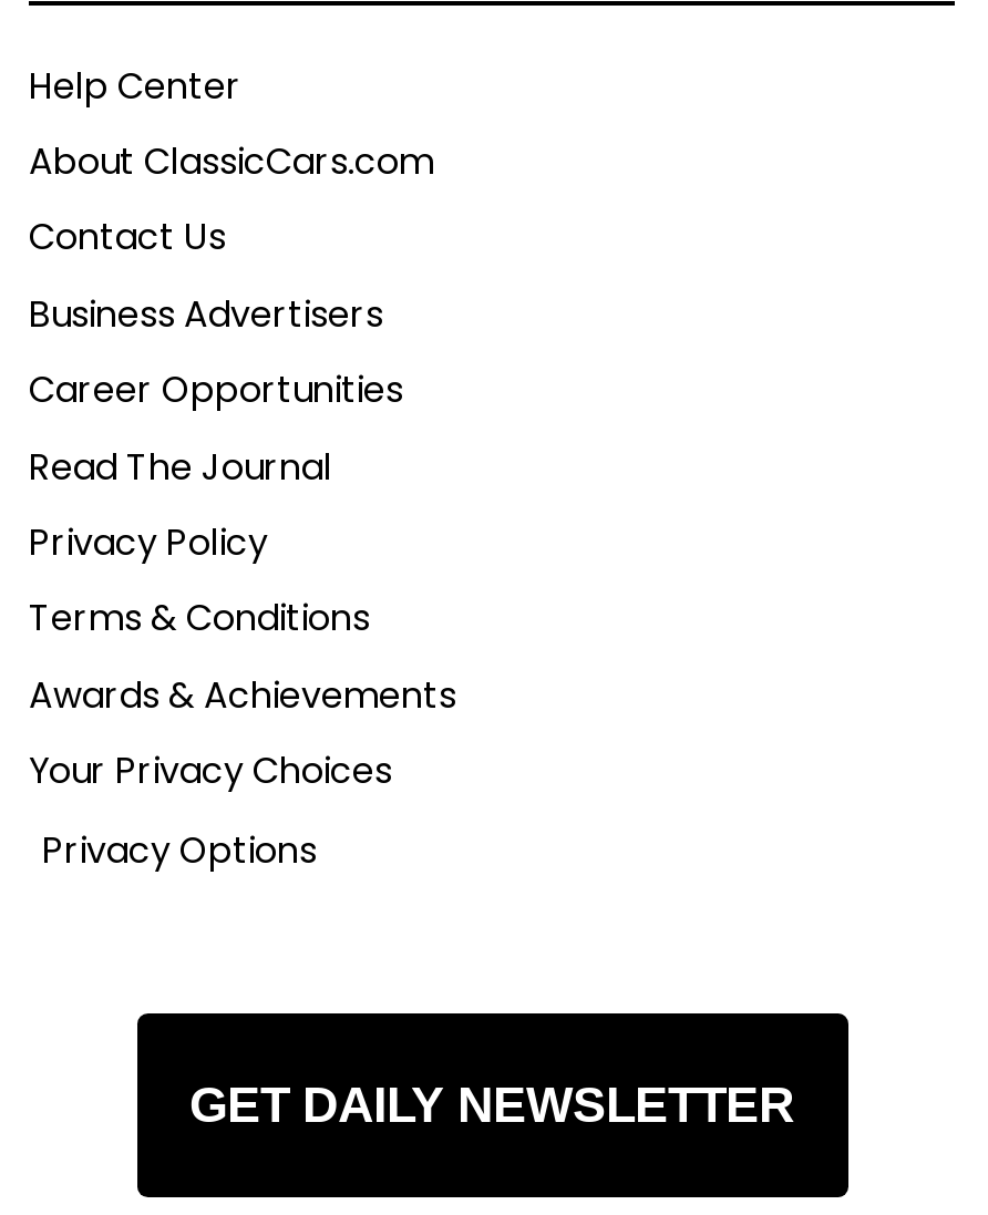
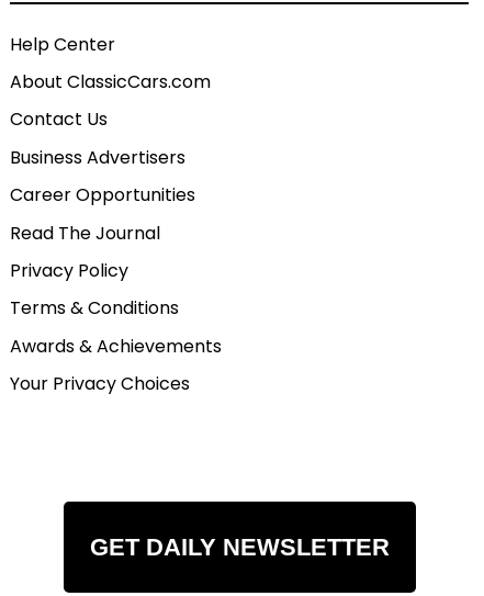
[42,824,317,875] Privacy Options -> none

